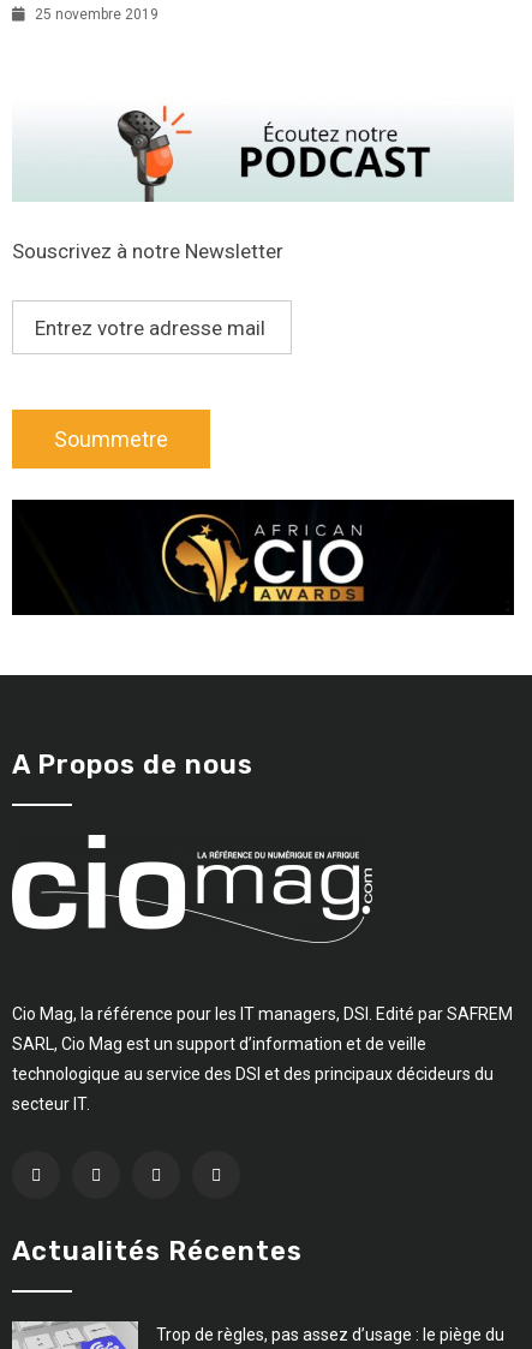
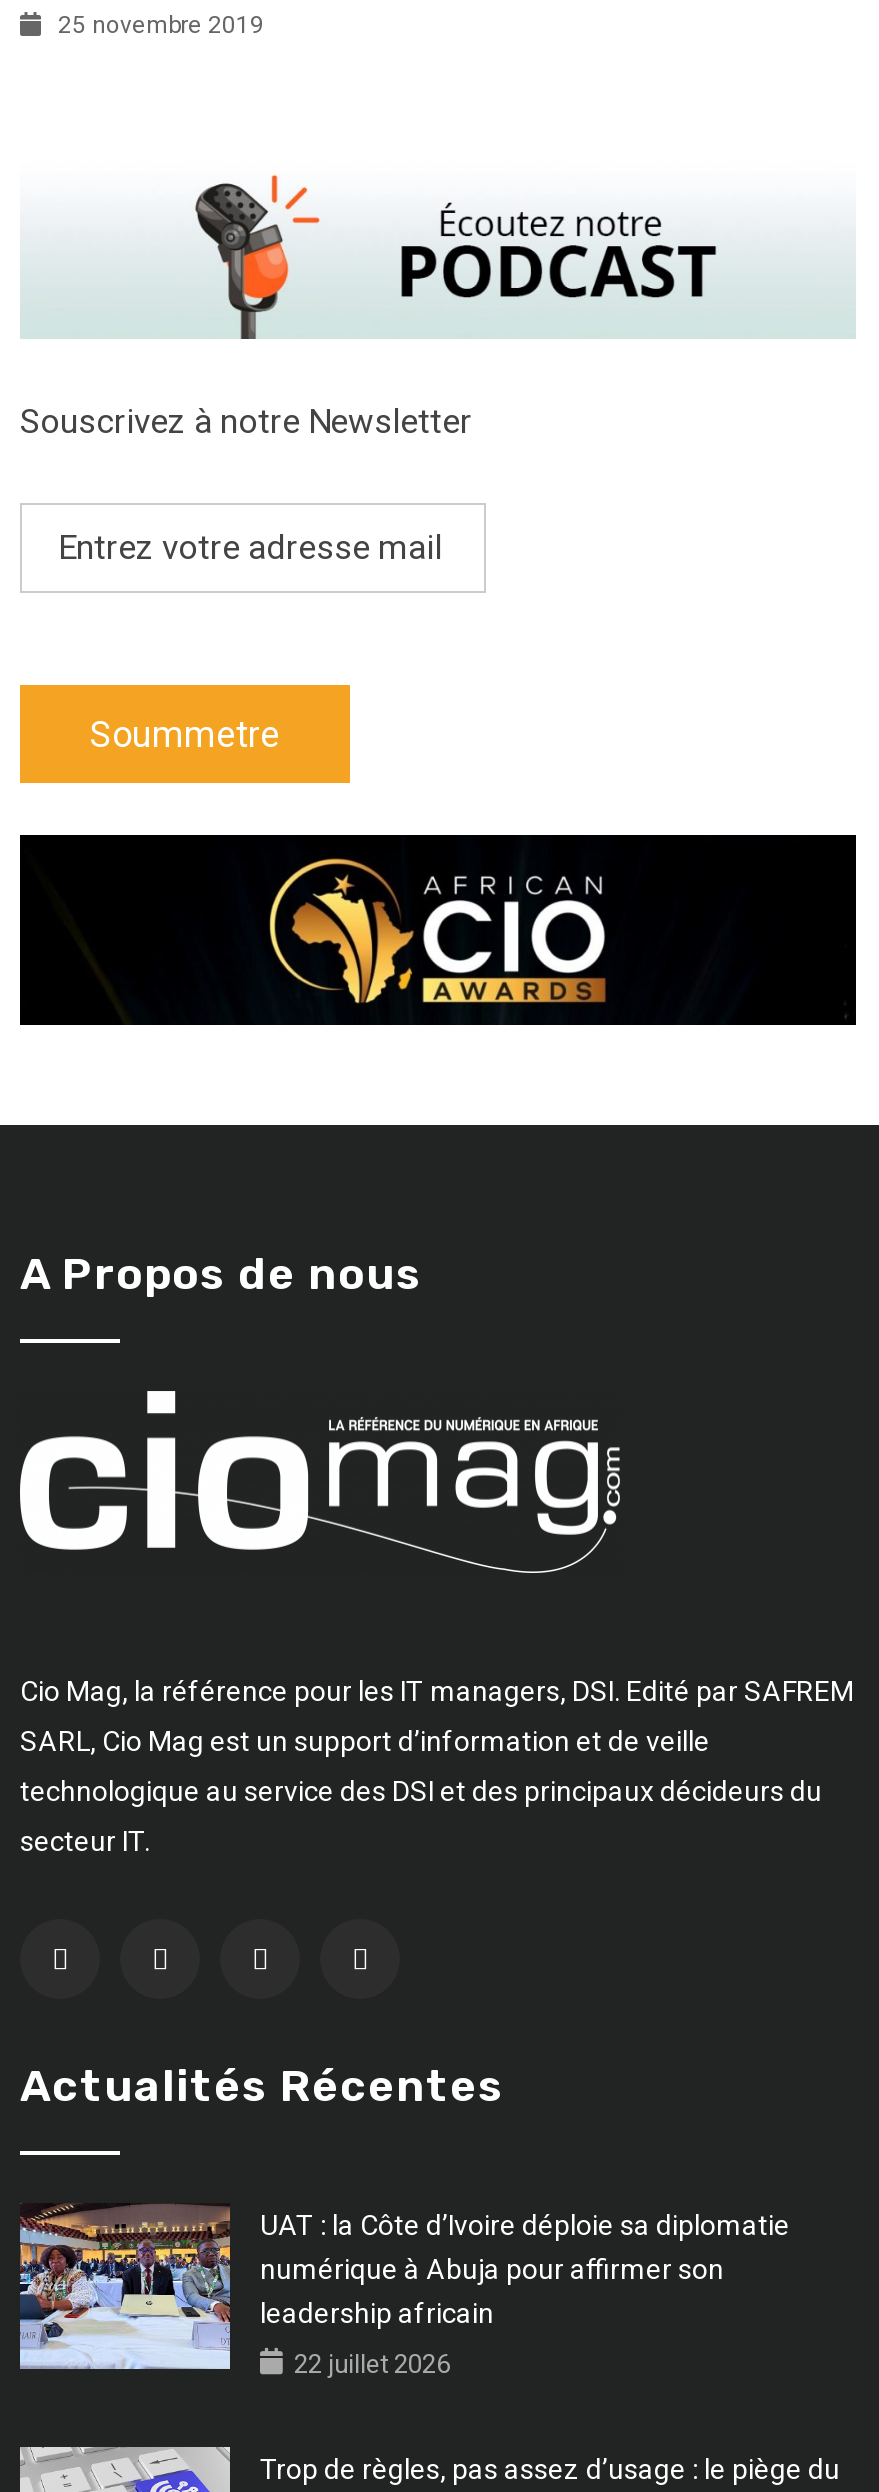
none -> [18,2202,790,2378] [image] | UAT : la Côte d’Ivoire déploie sa diplomatie | numérique à Abuja pour affirmer son | leadership africain | 22 juillet 2026

